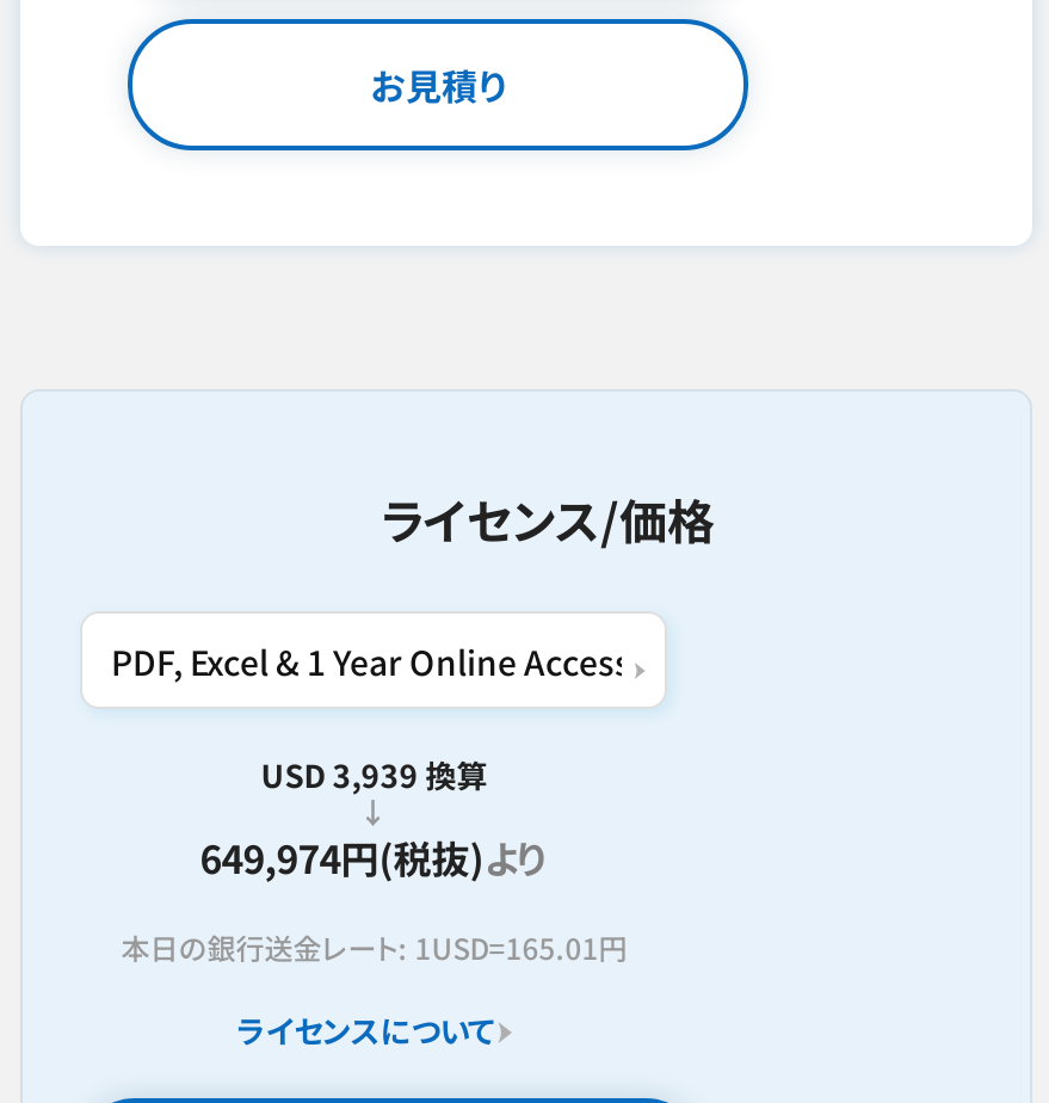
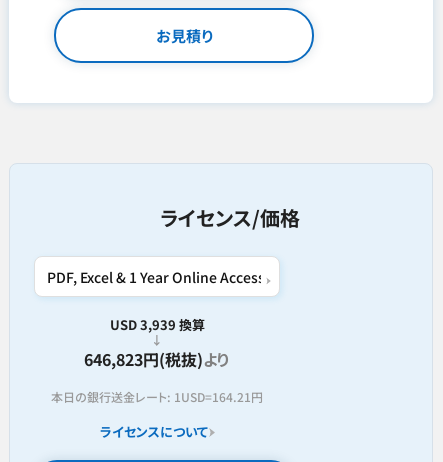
[200,828,548,886] 649,974円(税抜)より -> [84,347,230,371] 646,823円(税抜)より
[121,926,627,967] 本日の銀行送金レート: 1USD=165.01円 -> [51,388,263,405] 本日の銀行送金レート: 1USD=164.21円

